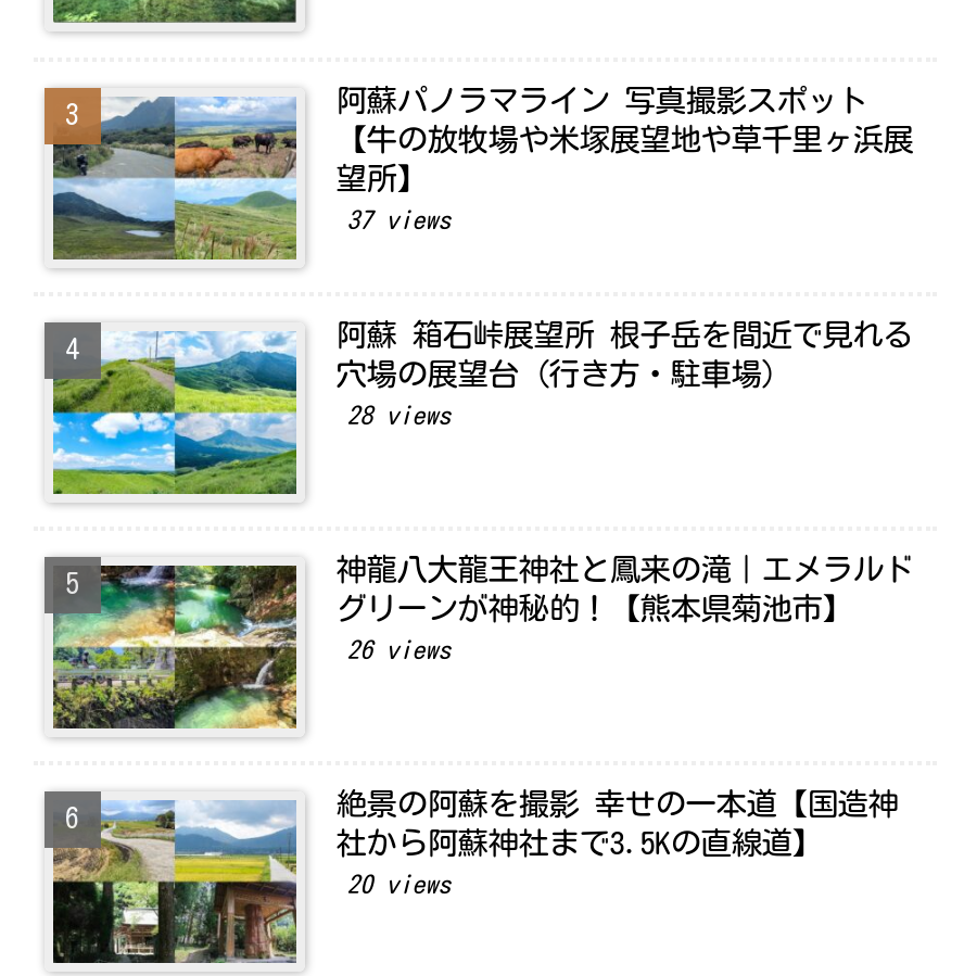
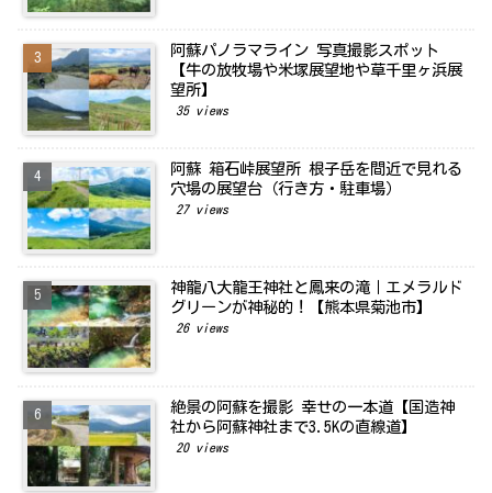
[347,207,451,231] 37 views -> [176,105,229,117] 35 views
[347,403,451,427] 28 views -> [176,204,229,216] 27 views

